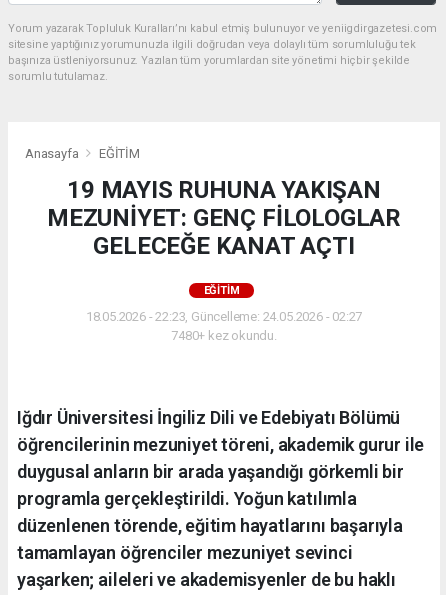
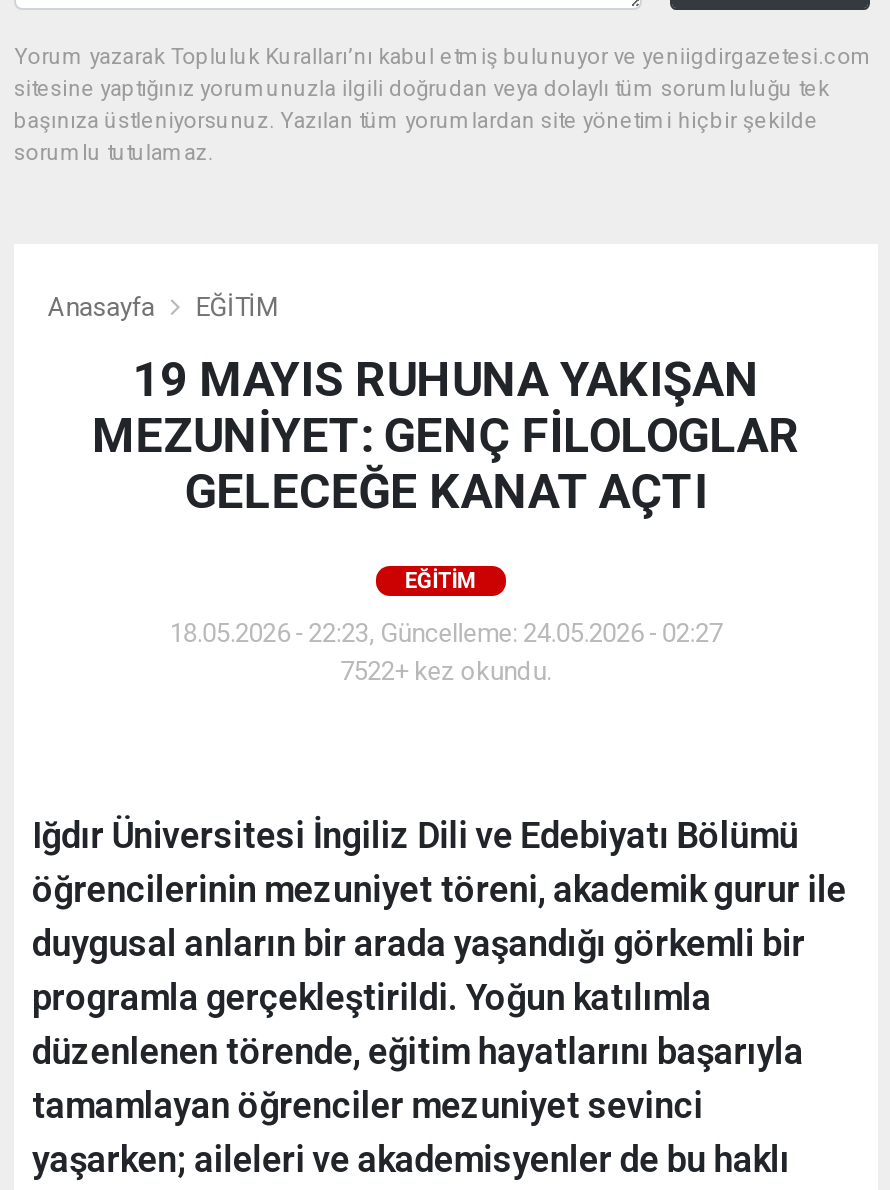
[171,328,277,343] 7480+ kez okundu. -> [340,656,552,686] 7522+ kez okundu.

